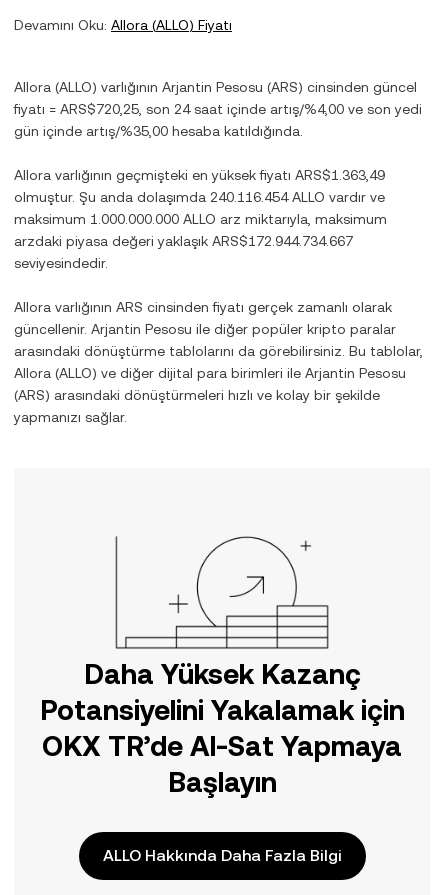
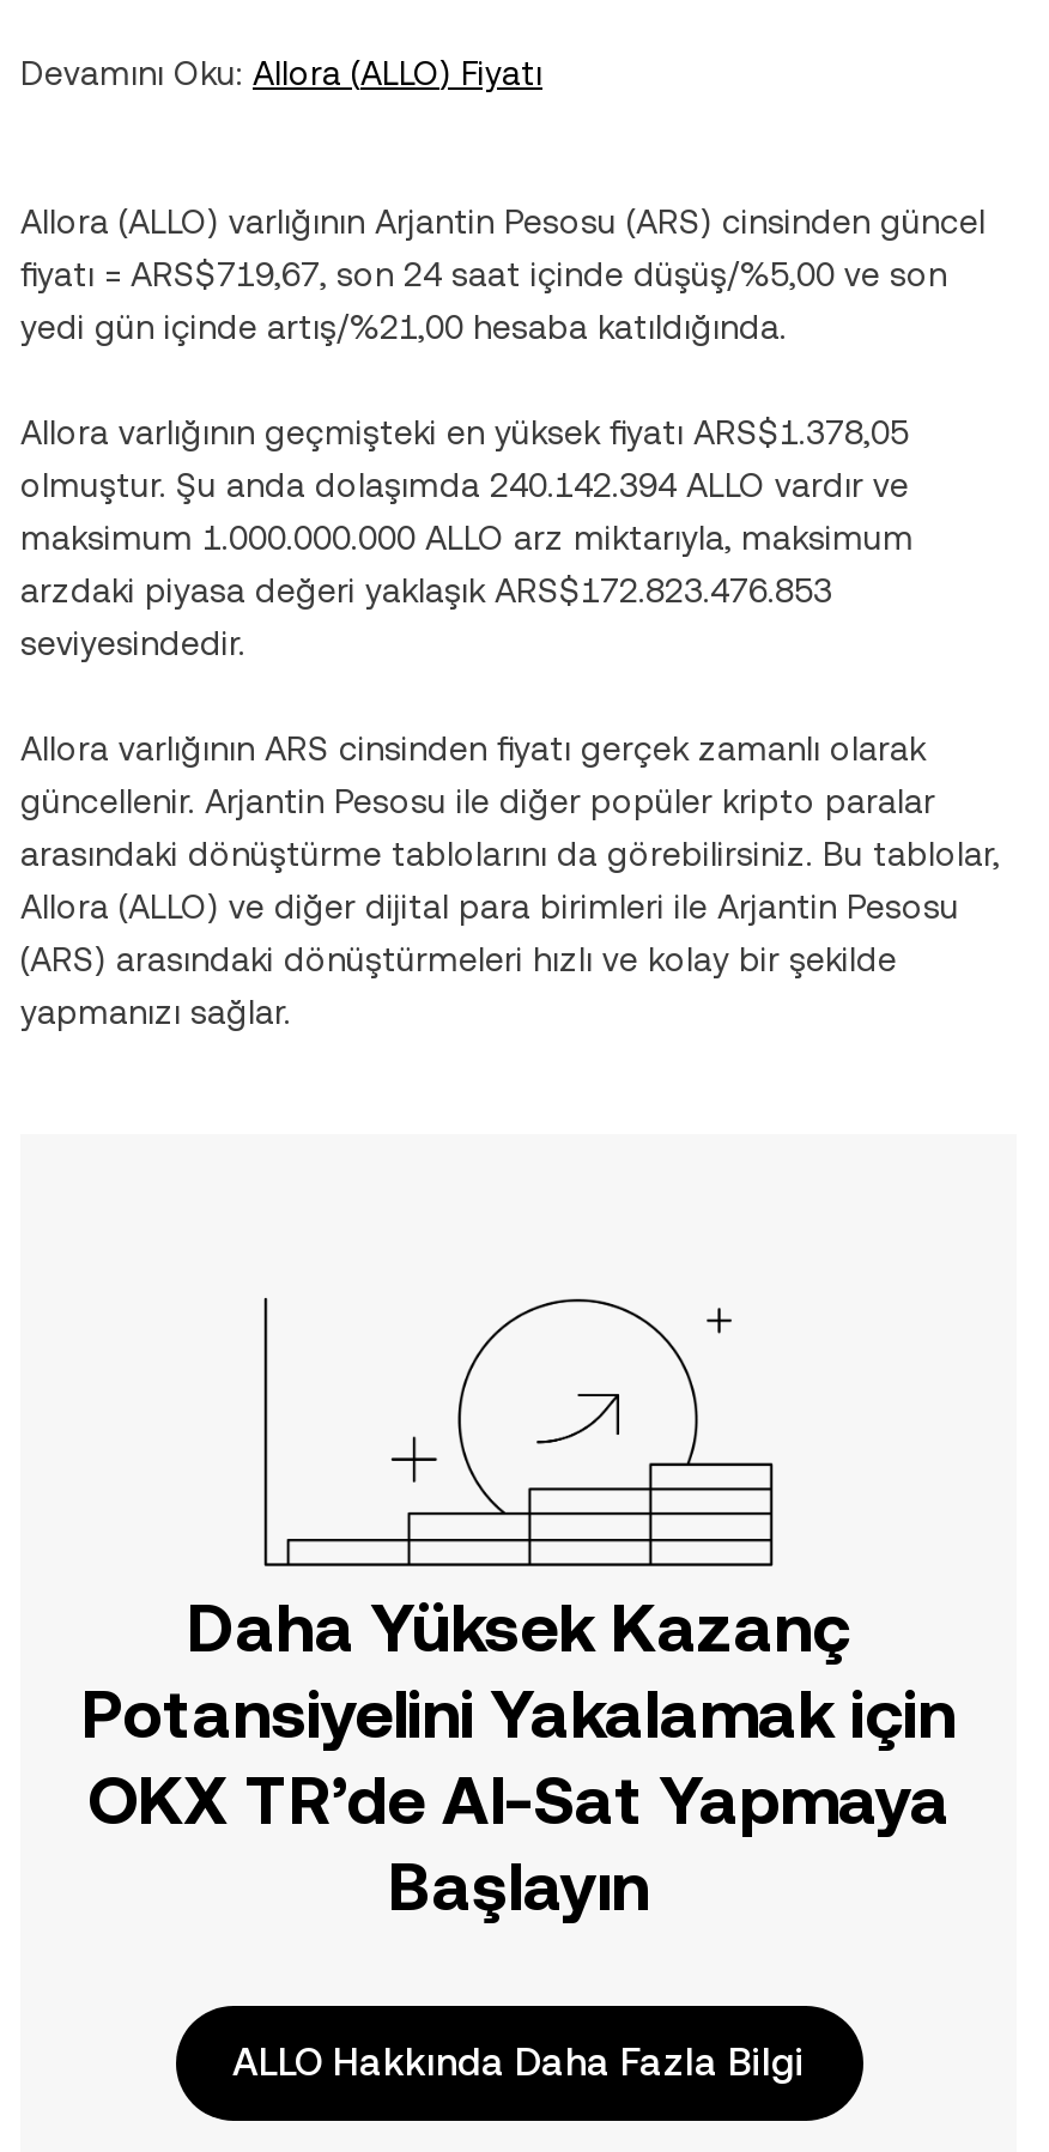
[14,101,422,139] fiyatı = ARS$720,25, son 24 saat içinde artış/%4,00 ve son yedi | gün içinde artış/%35,00 hesaba katıldığında. -> [20,255,947,346] fiyatı = ARS$719,67, son 24 saat içinde düşüş/%5,00 ve son | yedi gün içinde artış/%21,00 hesaba katıldığında.
[14,167,385,205] Allora varlığının geçmişteki en yüksek fiyatı ARS$1.363,49 | olmuştur. Şu anda dolaşımda 240.116.454 ALLO vardır ve -> [20,413,909,504] Allora varlığının geçmişteki en yüksek fiyatı ARS$1.378,05 | olmuştur. Şu anda dolaşımda 240.142.394 ALLO vardır ve
[14,233,353,249] arzdaki piyasa değeri yaklaşık ARS$172.944.734.667 -> [20,571,832,610] arzdaki piyasa değeri yaklaşık ARS$172.823.476.853

